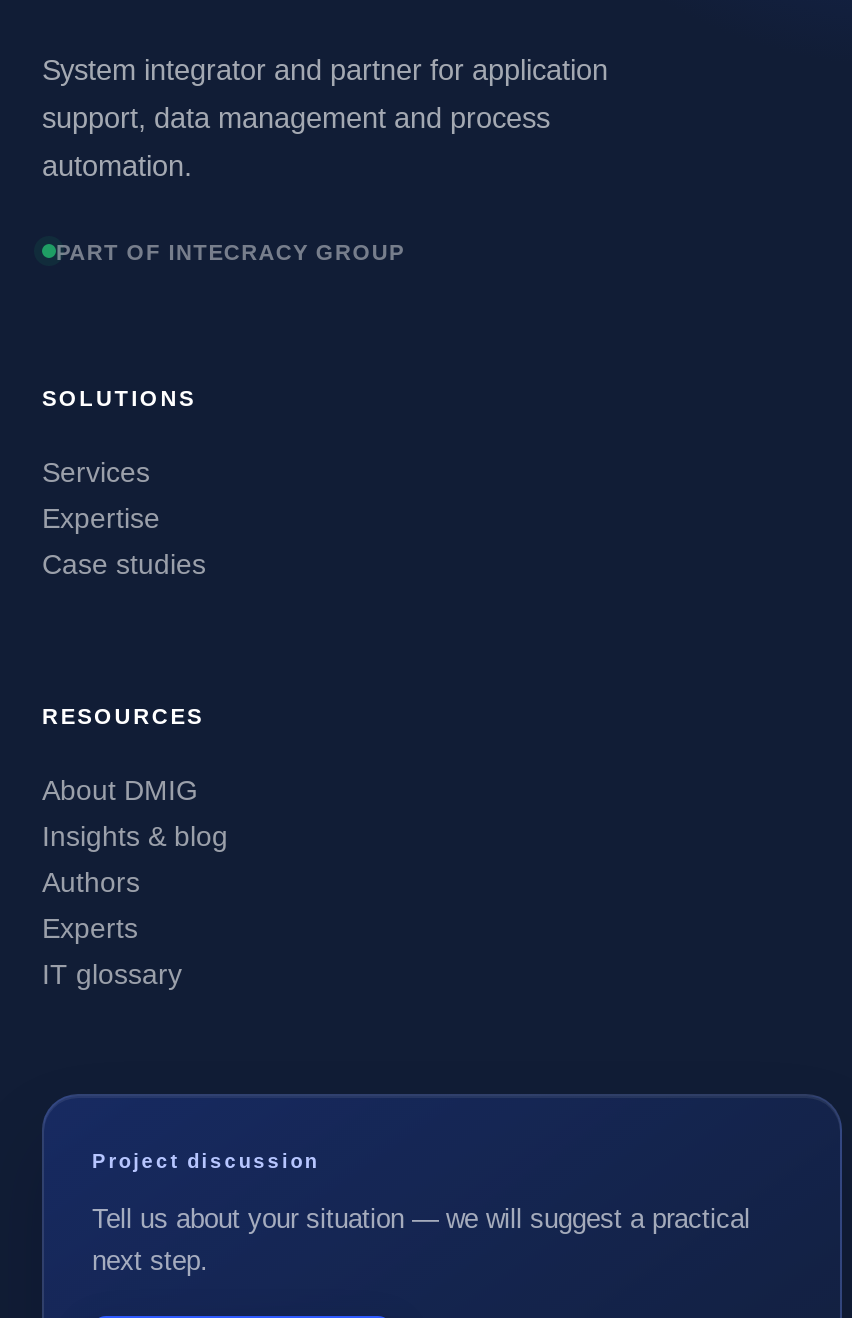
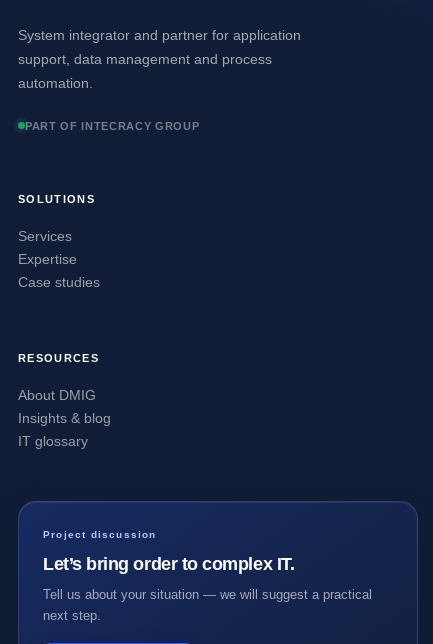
[42,865,140,943] Authors | Experts -> none
moved [42,957,319,1171] -> [18,432,157,539]: IT glossary | Project discussion
none -> [43,552,294,573] Let’s bring order to complex IT.

